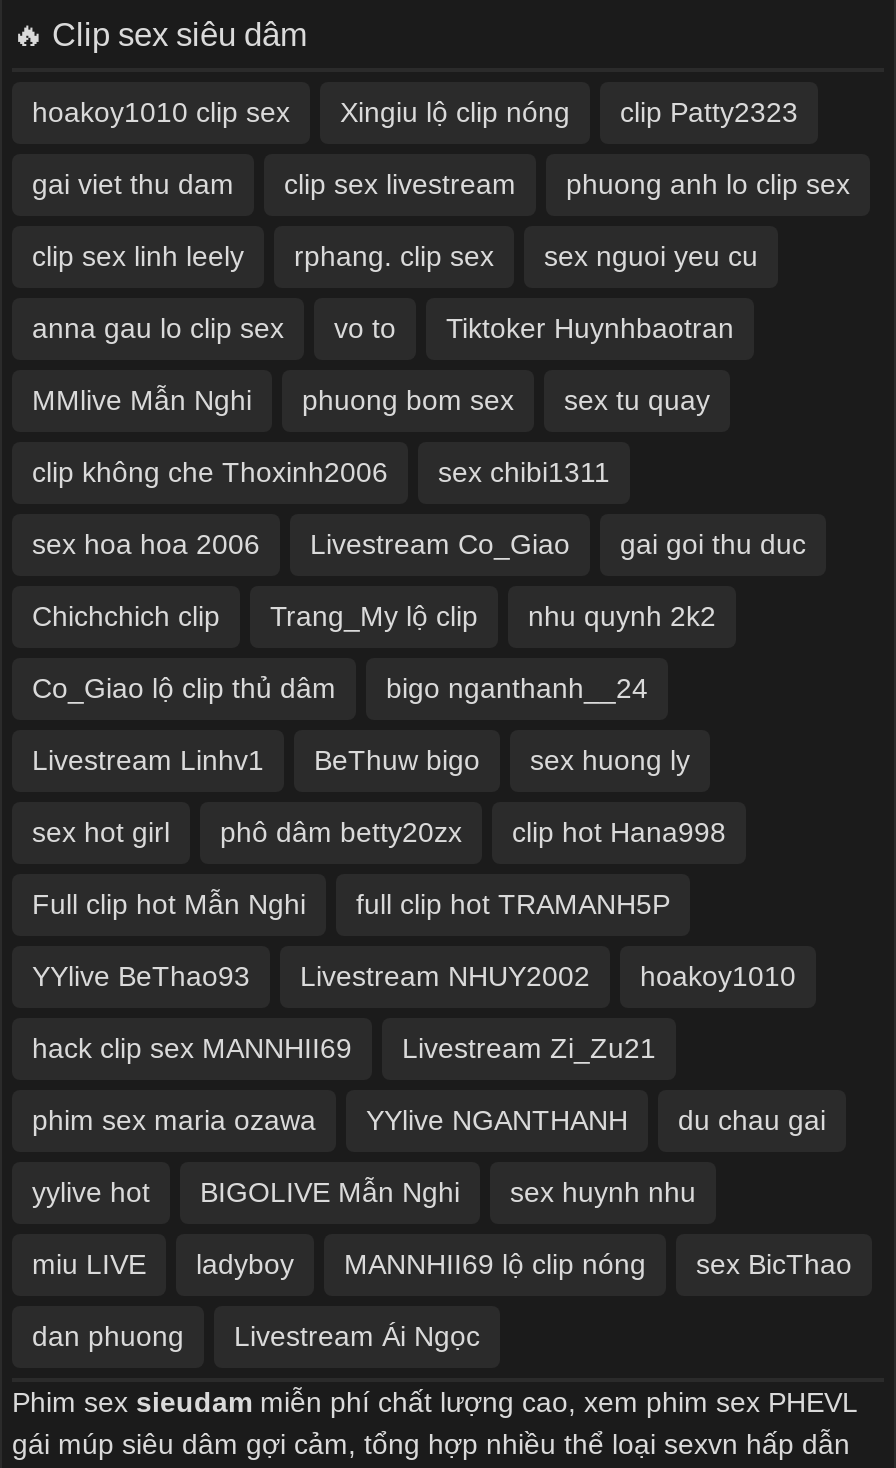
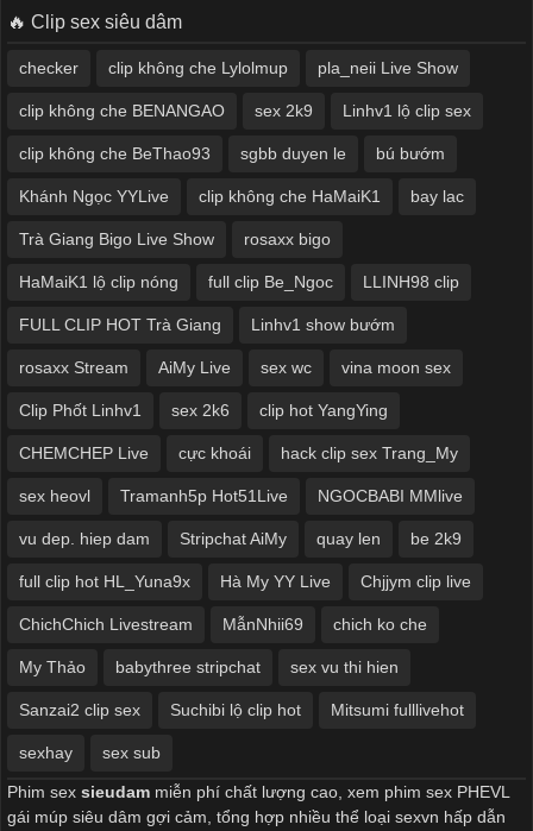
[32,96,852,1352] hoakoy1010 clip sex | Xingiu lộ clip nóng | clip Patty2323 | gai viet thu dam | clip sex livestream | phuong anh lo clip sex | clip sex linh leely | rphang. clip sex | sex nguoi yeu cu | anna gau lo clip sex | vo to | Tiktoker Huynhbaotran | MMlive Mẫn Nghi | phuong bom sex | sex tu quay | clip không che Thoxinh2006 | sex chibi1311 | sex hoa hoa 2006 | Livestream Co_Giao | gai goi thu duc | Chichchich clip | Trang_My lộ clip | nhu quynh 2k2 | Co_Giao lộ clip thủ dâm | bigo nganthanh__24 | Livestream Linhv1 | BeThuw bigo | sex huong ly | sex hot girl | phô dâm betty20zx | clip hot Hana998 | Full clip hot Mẫn Nghi | full clip hot TRAMANH5P | YYlive BeThao93 | Livestream NHUY2002 | hoakoy1010 | hack clip sex MANNHII69 | Livestream Zi_Zu21 | phim sex maria ozawa | YYlive NGANTHANH | du chau gai | yylive hot | BIGOLIVE Mẫn Nghi | sex huynh nhu | miu LIVE | ladyboy | MANNHII69 lộ clip nóng | sex BicThao | dan phuong | Livestream Ái Ngọc -> [19,58,471,762] checker | clip không che Lylolmup | pla_neii Live Show | clip không che BENANGAO | sex 2k9 | Linhv1 lộ clip sex | clip không che BeThao93 | sgbb duyen le | bú bướm | Khánh Ngọc YYLive | clip không che HaMaiK1 | bay lac | Trà Giang Bigo Live Show | rosaxx bigo | HaMaiK1 lộ clip nóng | full clip Be_Ngoc | LLINH98 clip | FULL CLIP HOT Trà Giang | Linhv1 show bướm | rosaxx Stream | AiMy Live | sex wc | vina moon sex | Clip Phốt Linhv1 | sex 2k6 | clip hot YangYing | CHEMCHEP Live | cực khoái | hack clip sex Trang_My | sex heovl | Tramanh5p Hot51Live | NGOCBABI MMlive | vu dep. hiep dam | Stripchat AiMy | quay len | be 2k9 | full clip hot HL_Yuna9x | Hà My YY Live | Chjjym clip live | ChichChich Livestream | MẫnNhii69 | chich ko che | My Thảo | babythree stripchat | sex vu thi hien | Sanzai2 clip sex | Suchibi lộ clip hot | Mitsumi fulllivehot | sexhay | sex sub

